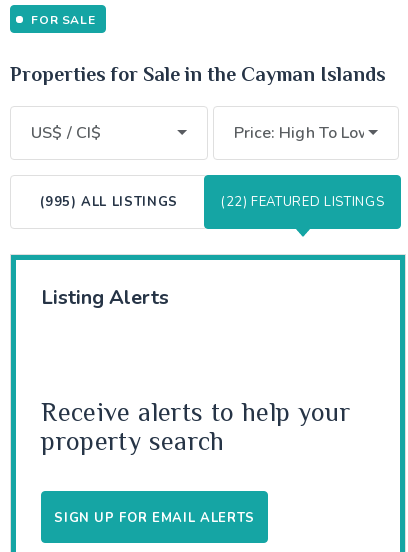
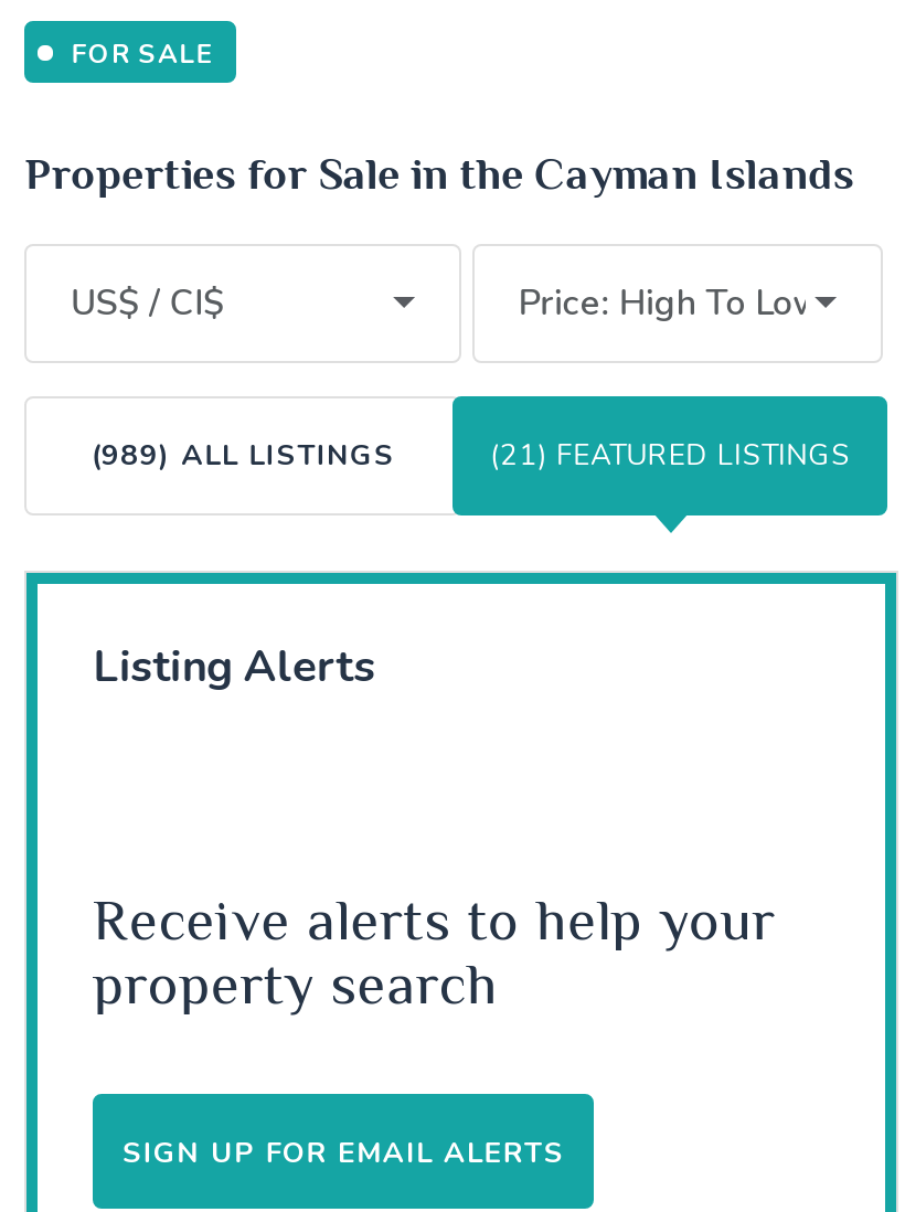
[40,192,178,210] (995) ALL LISTINGS -> [91,435,395,475] (989) ALL LISTINGS
[221,192,384,210] (22) FEATURED LISTINGS -> [490,435,850,475] (21) FEATURED LISTINGS

